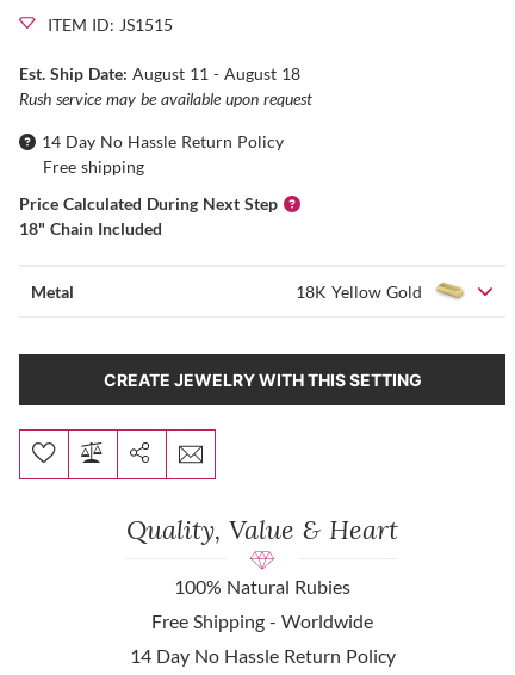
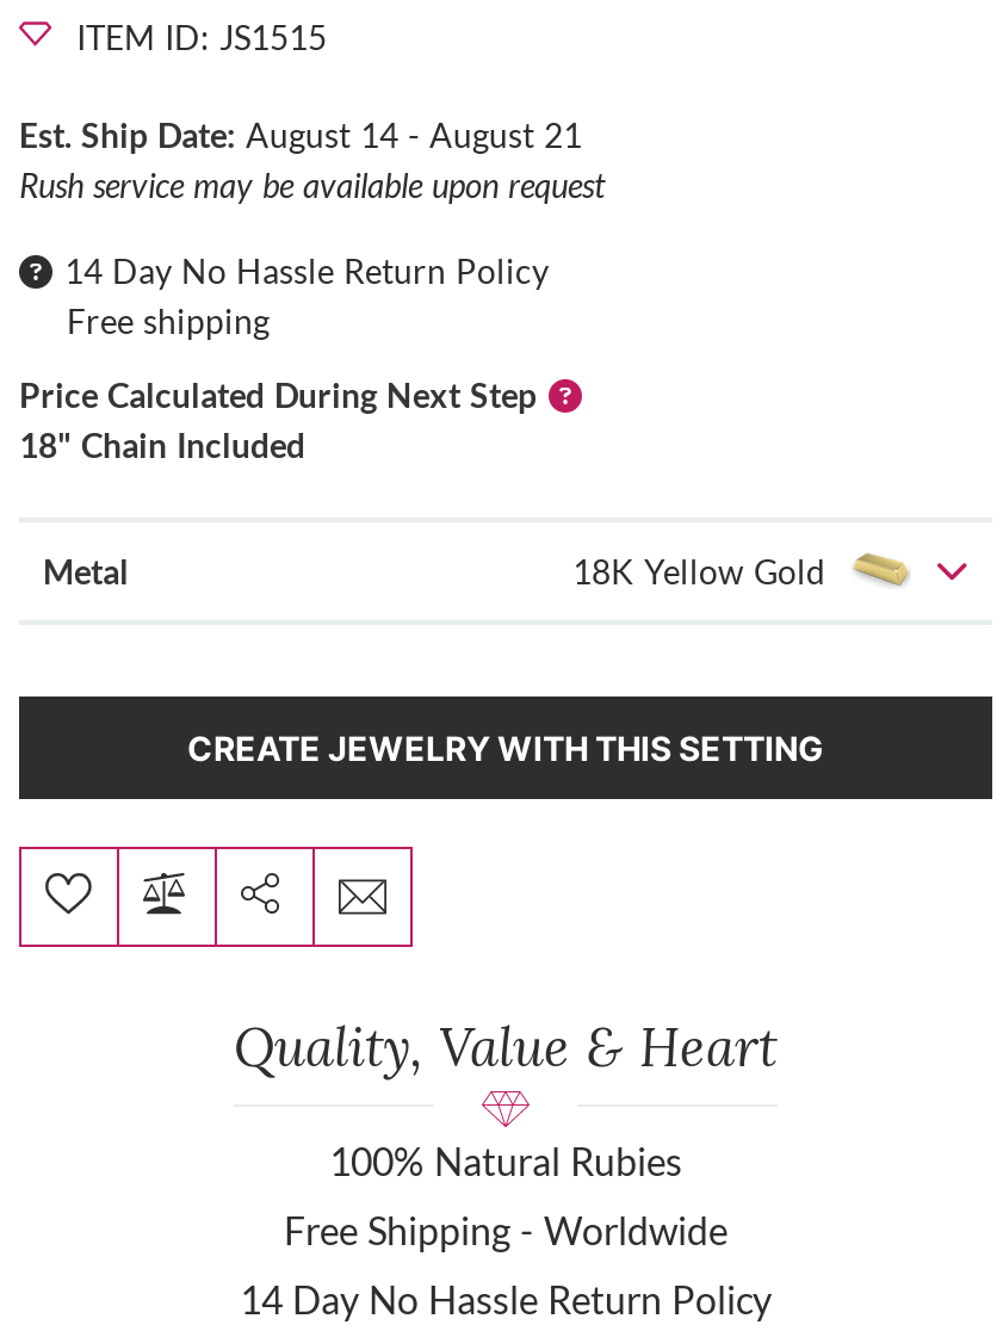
[19,63,300,83] Est. Ship Date: August 11 - August 18 -> [19,113,582,154] Est. Ship Date: August 14 - August 21

